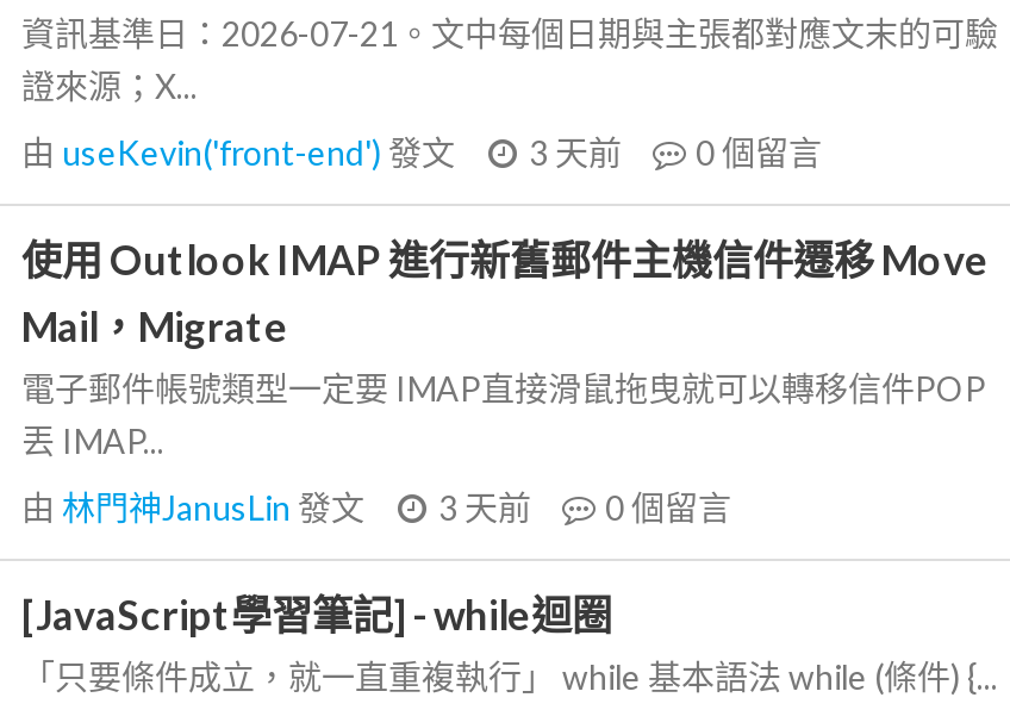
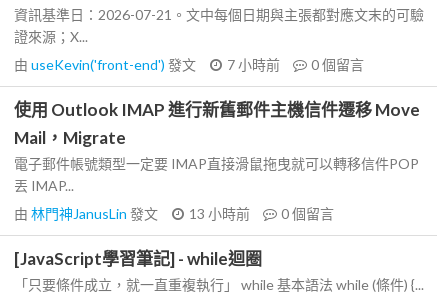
[21,132,822,173] 由useKevin('front-end')發文 3 天前 0個留言 -> [14,56,364,73] 由useKevin('front-end')發文 7 小時前 0個留言
[21,487,731,528] 由林門神JanusLin發文 3 天前 0個留言 -> [14,205,334,222] 由林門神JanusLin發文 13 小時前 0個留言

